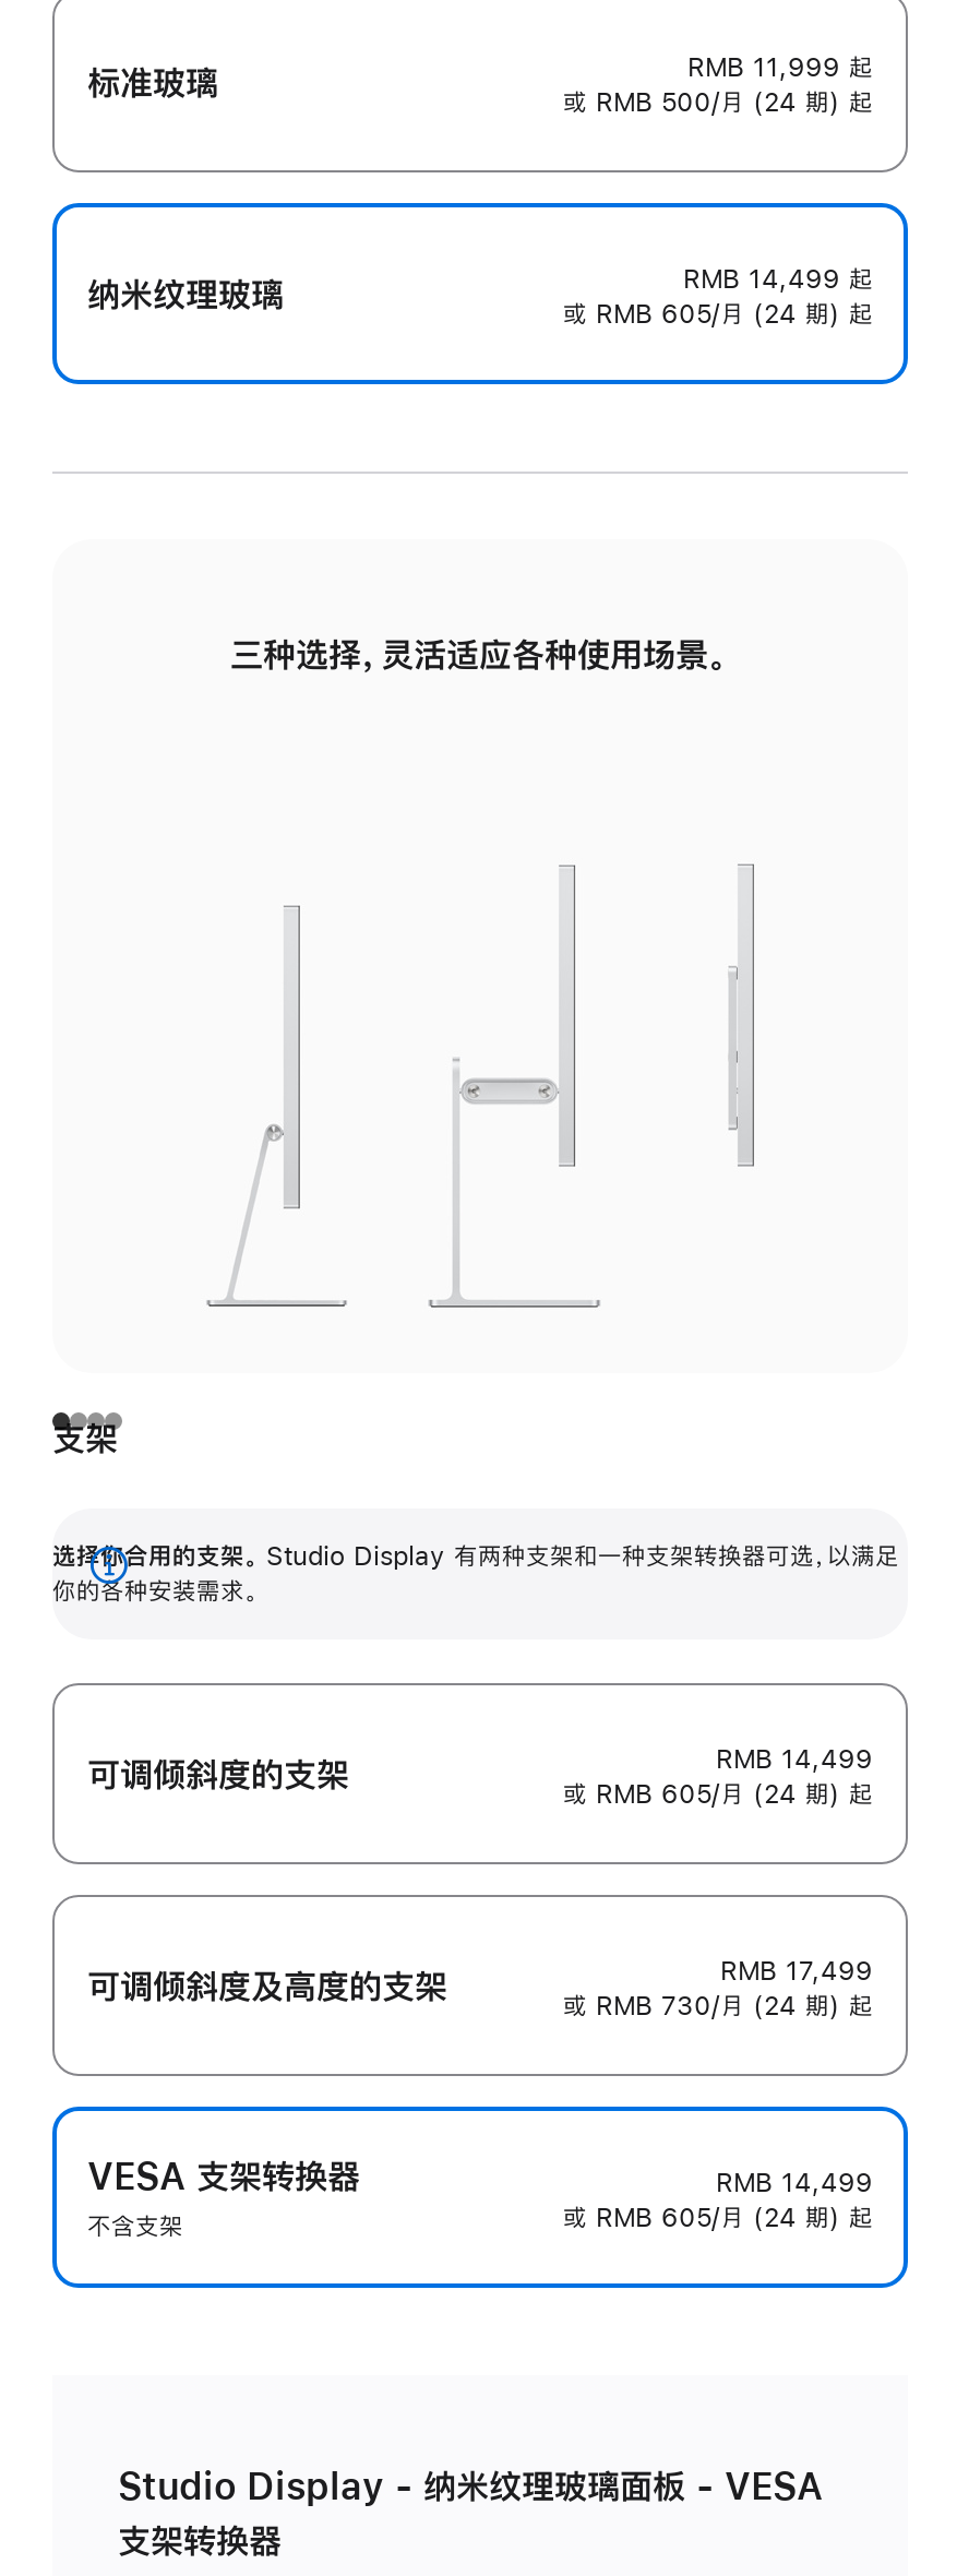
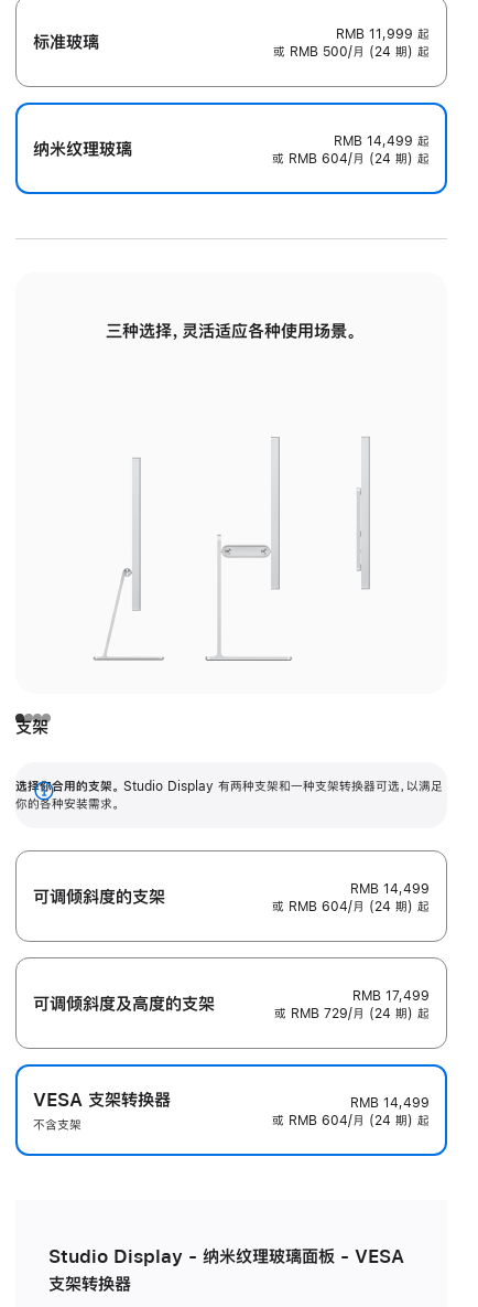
[563,302,873,328] 或 RMB 605/月 (24 期) 起 -> [272,152,430,166] 或 RMB 604/月 (24 期) 起
[563,1782,873,1808] 或 RMB 605/月 (24 期) 起 -> [272,900,430,913] 或 RMB 604/月 (24 期) 起
[563,1994,873,2020] 或 RMB 730/月 (24 期) 起 -> [274,1007,430,1020] 或 RMB 729/月 (24 期) 起
[563,2205,873,2232] 或 RMB 605/月 (24 期) 起 -> [272,1114,430,1127] 或 RMB 604/月 (24 期) 起

